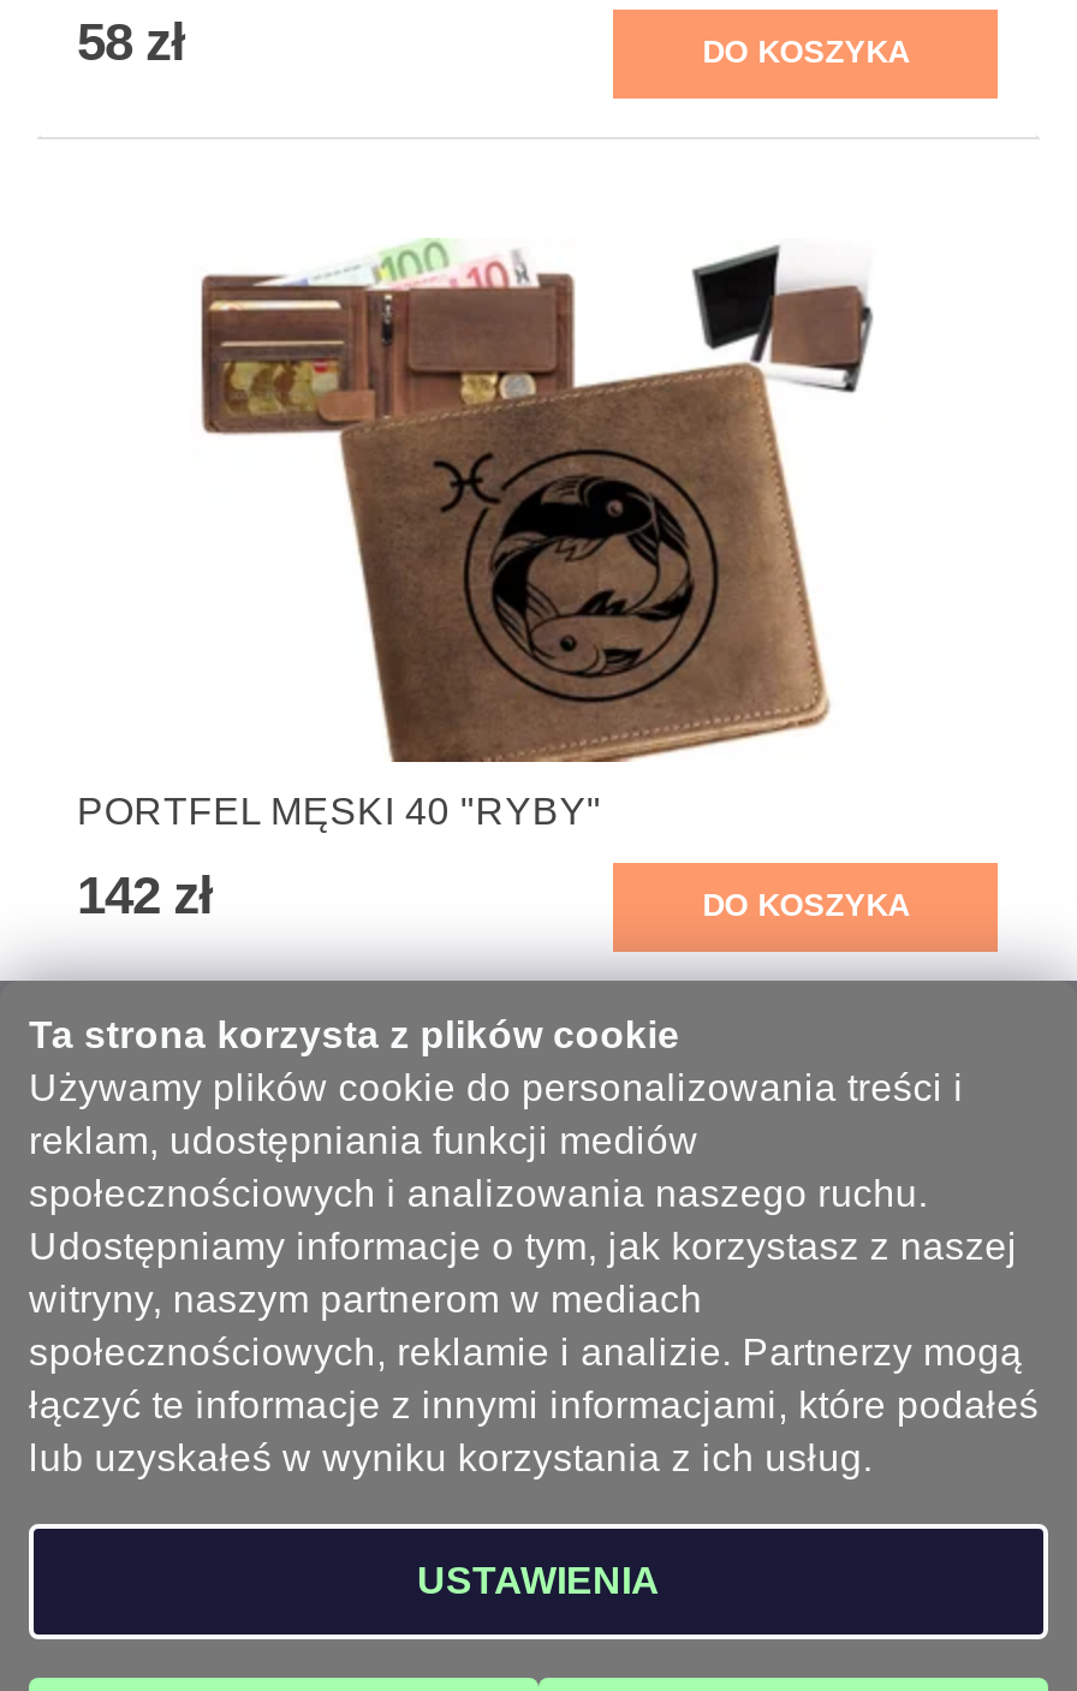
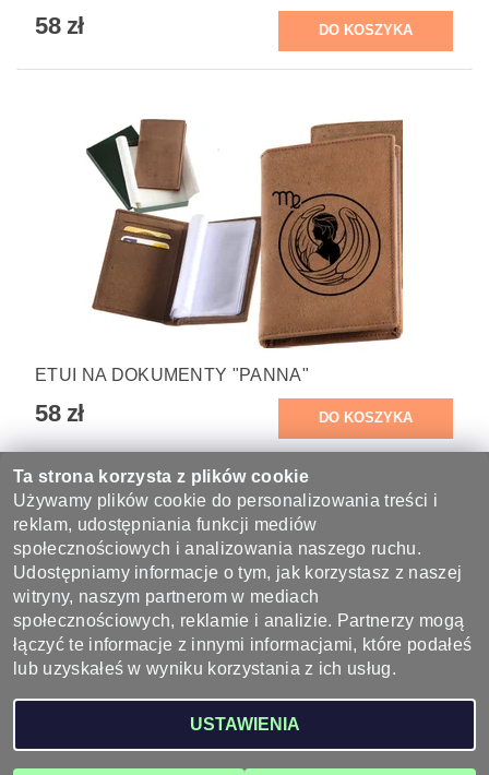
[77,238,887,831] [image] | PORTFEL MĘSKI 40 "RYBY" -> [35,116,404,384] [image] | ETUI NA DOKUMENTY "PANNA"
[77,864,212,924] 142 zł -> [35,399,84,426] 58 zł

